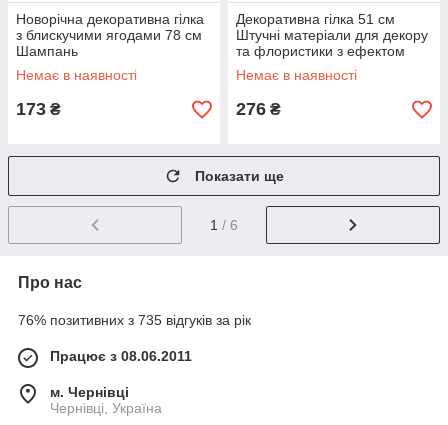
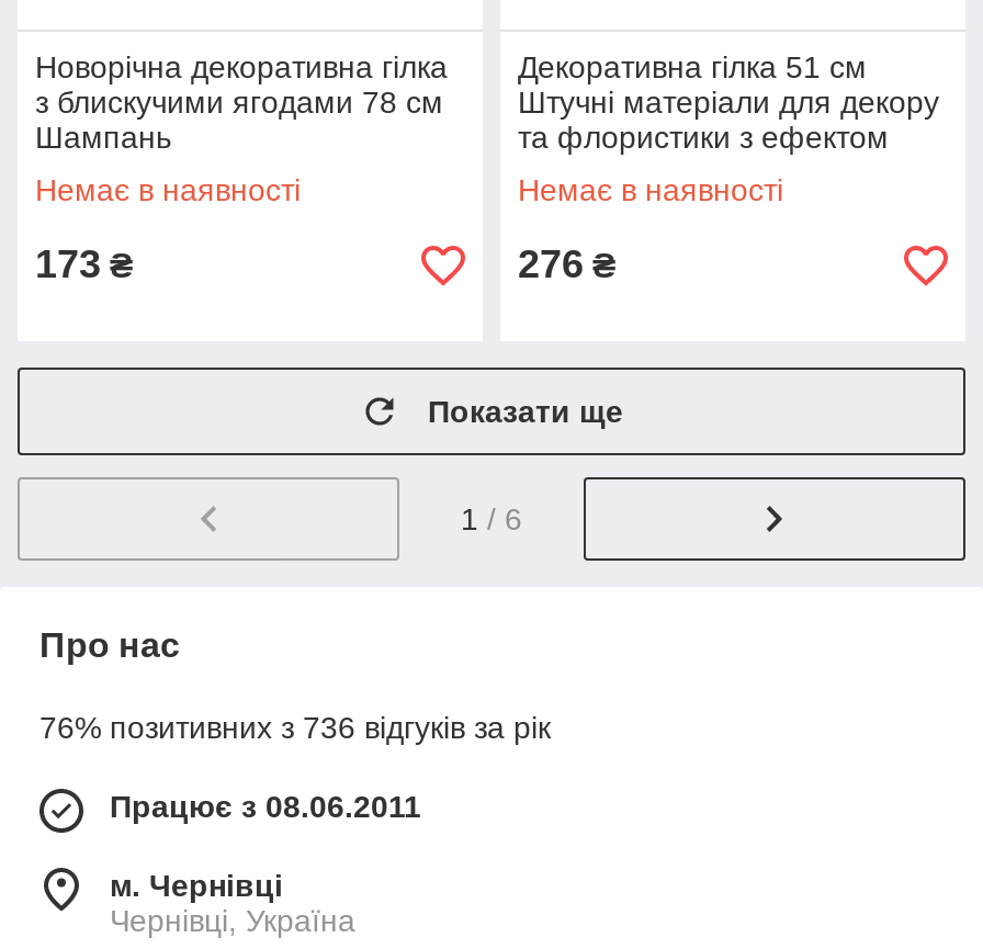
[18,312,251,328] 76% позитивних з 735 відгуків за рік -> [39,710,551,745] 76% позитивних з 736 відгуків за рік

